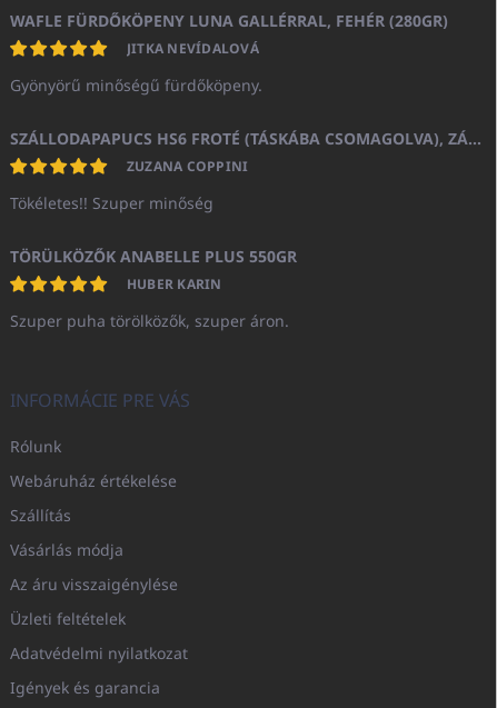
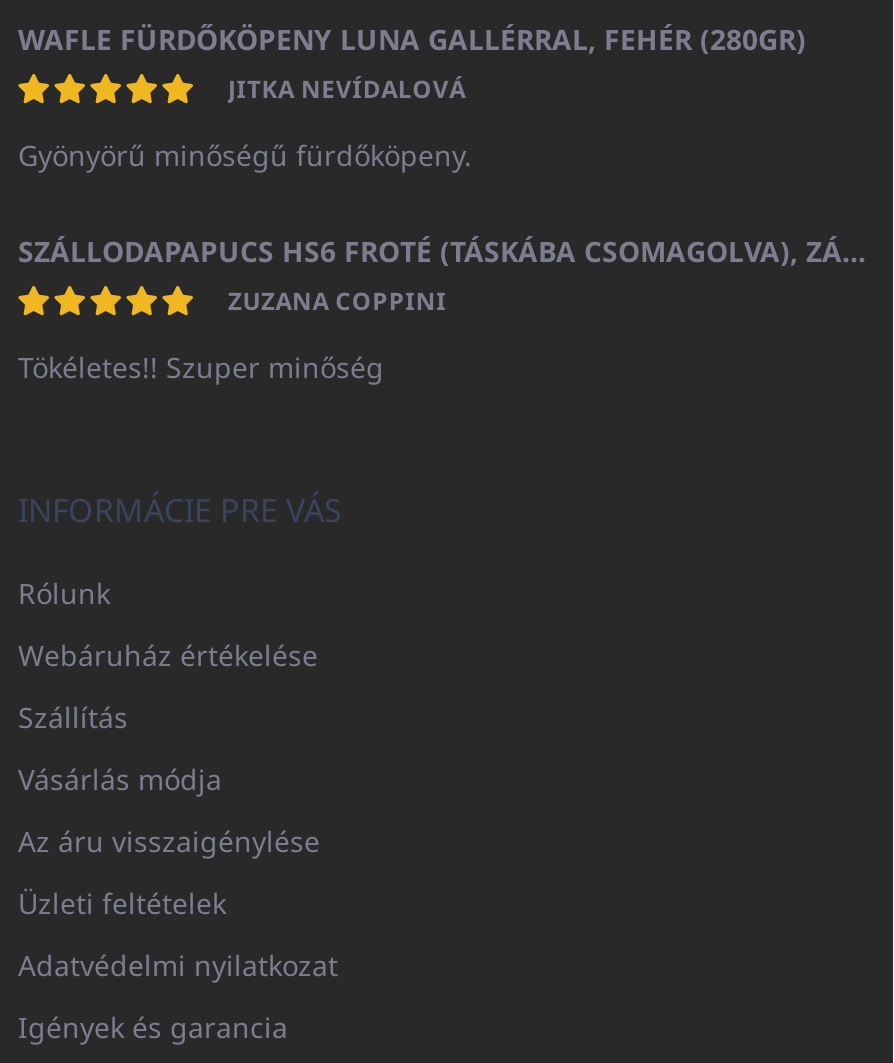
[10,246,297,332] TÖRÜLKÖZŐK ANABELLE PLUS 550GR | HUBER KARIN | Szuper puha törölközők, szuper áron. -> none

